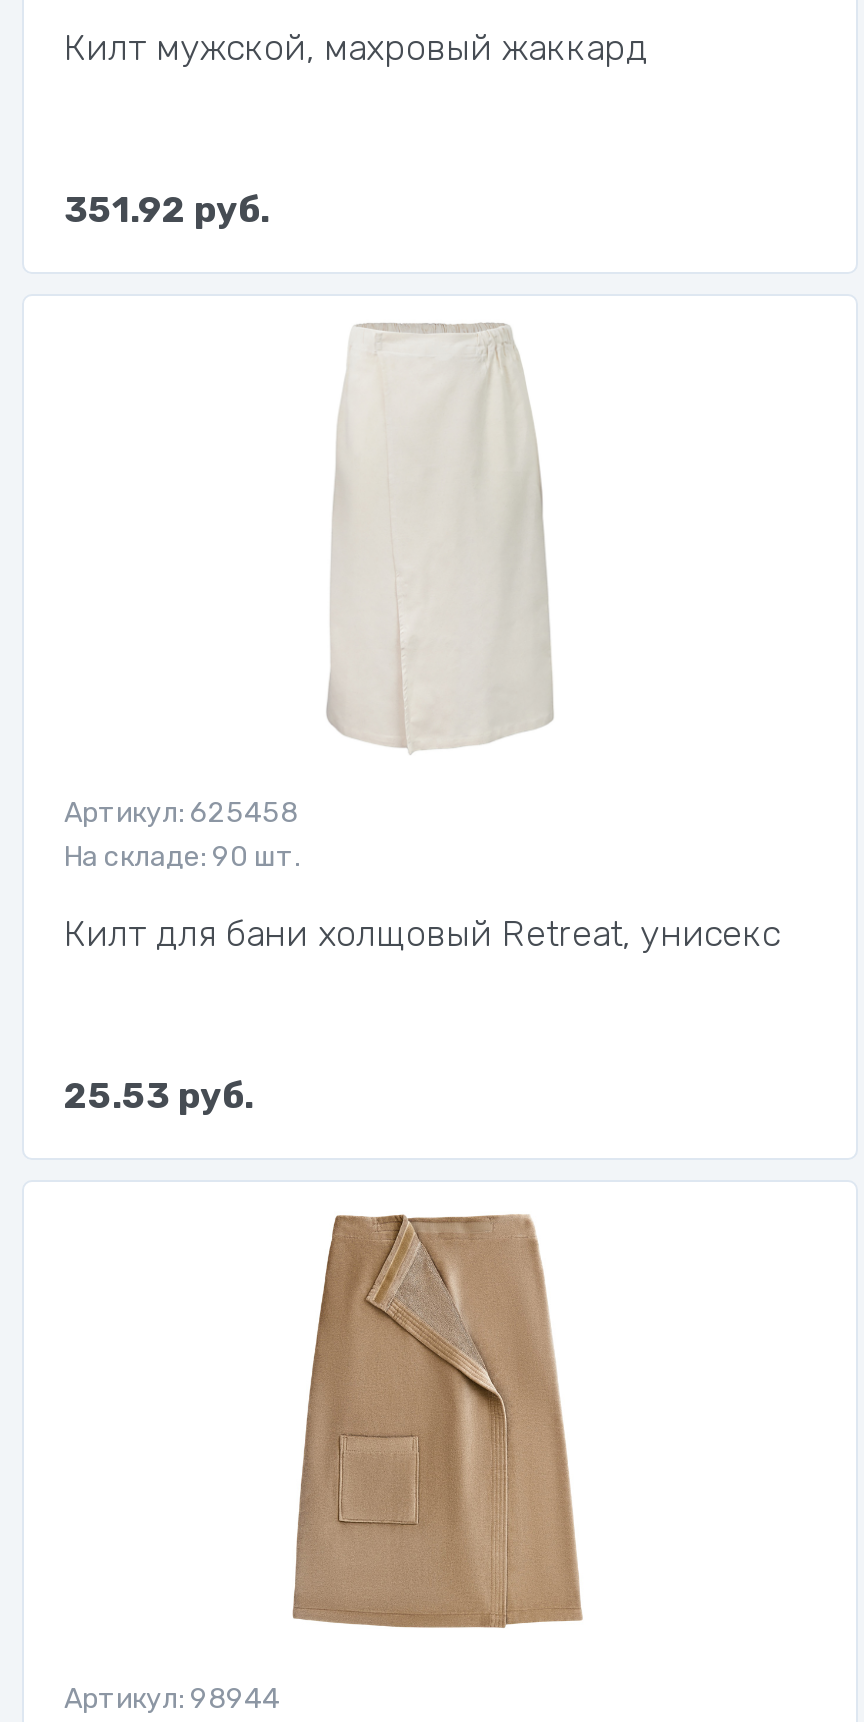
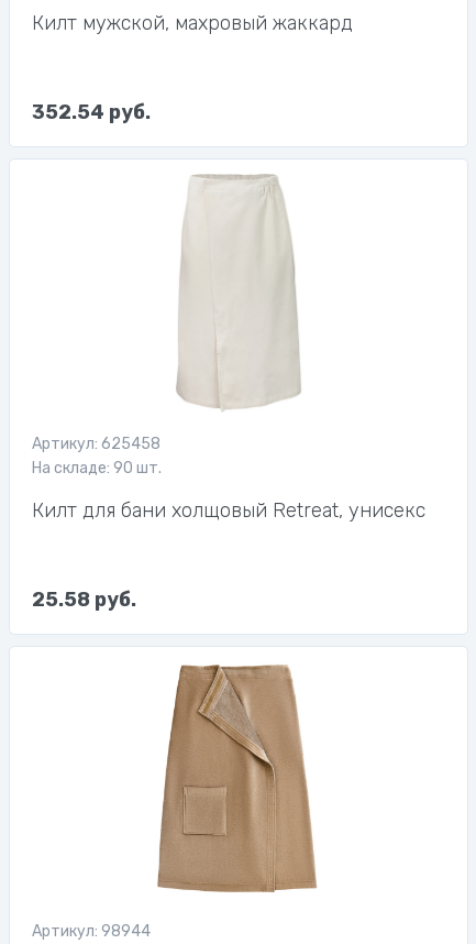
[64,187,270,231] 351.92 руб. -> [32,100,151,124] 352.54 руб.
[64,1073,254,1117] 25.53 руб. -> [32,587,136,611] 25.58 руб.

